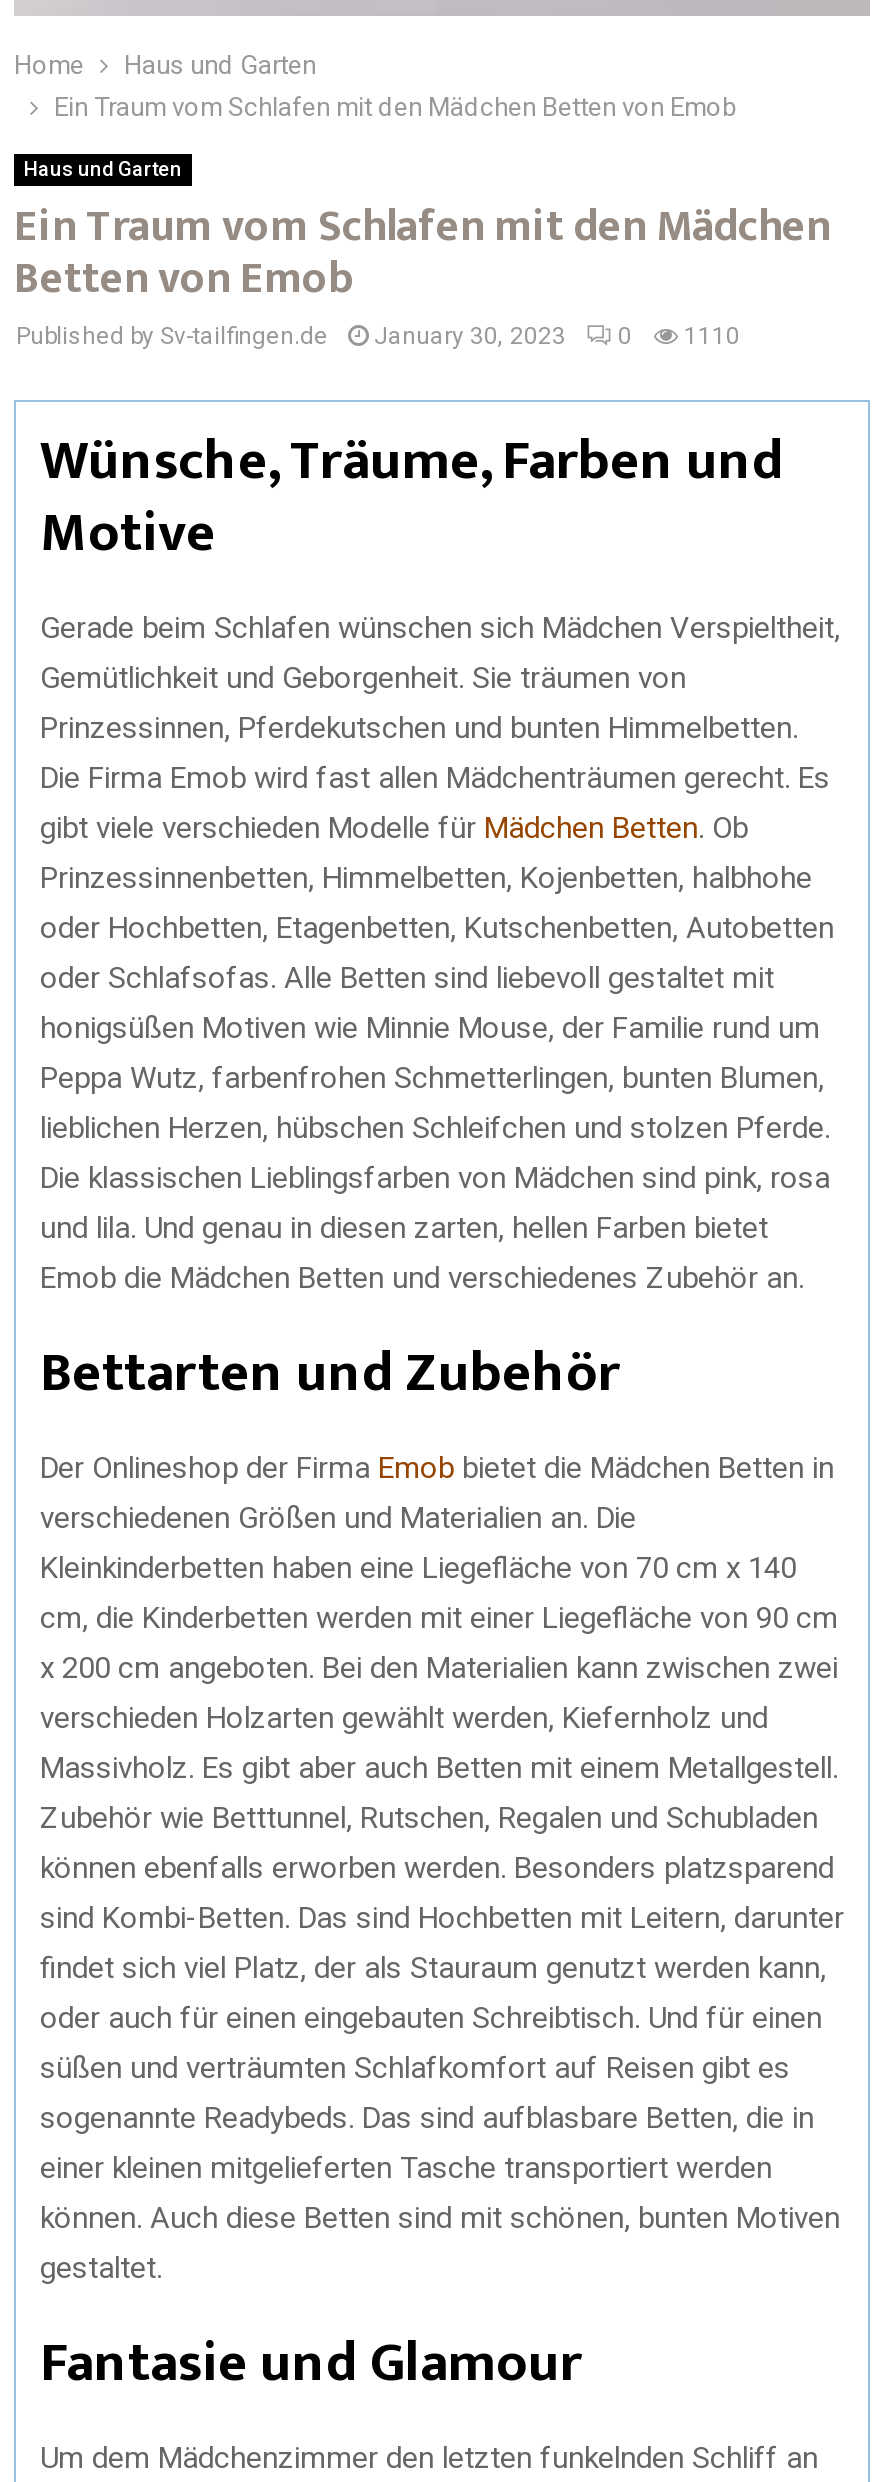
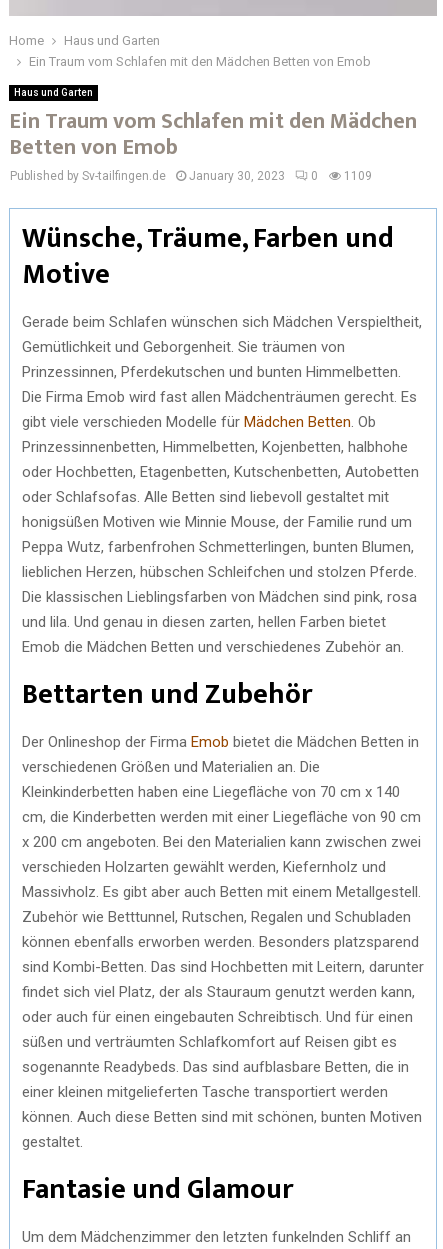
[16,322,740,350] Published by Sv-tailfingen.de January 30, 2023 0 1110 -> [10,169,372,183] Published by Sv-tailfingen.de January 30, 2023 0 1109

